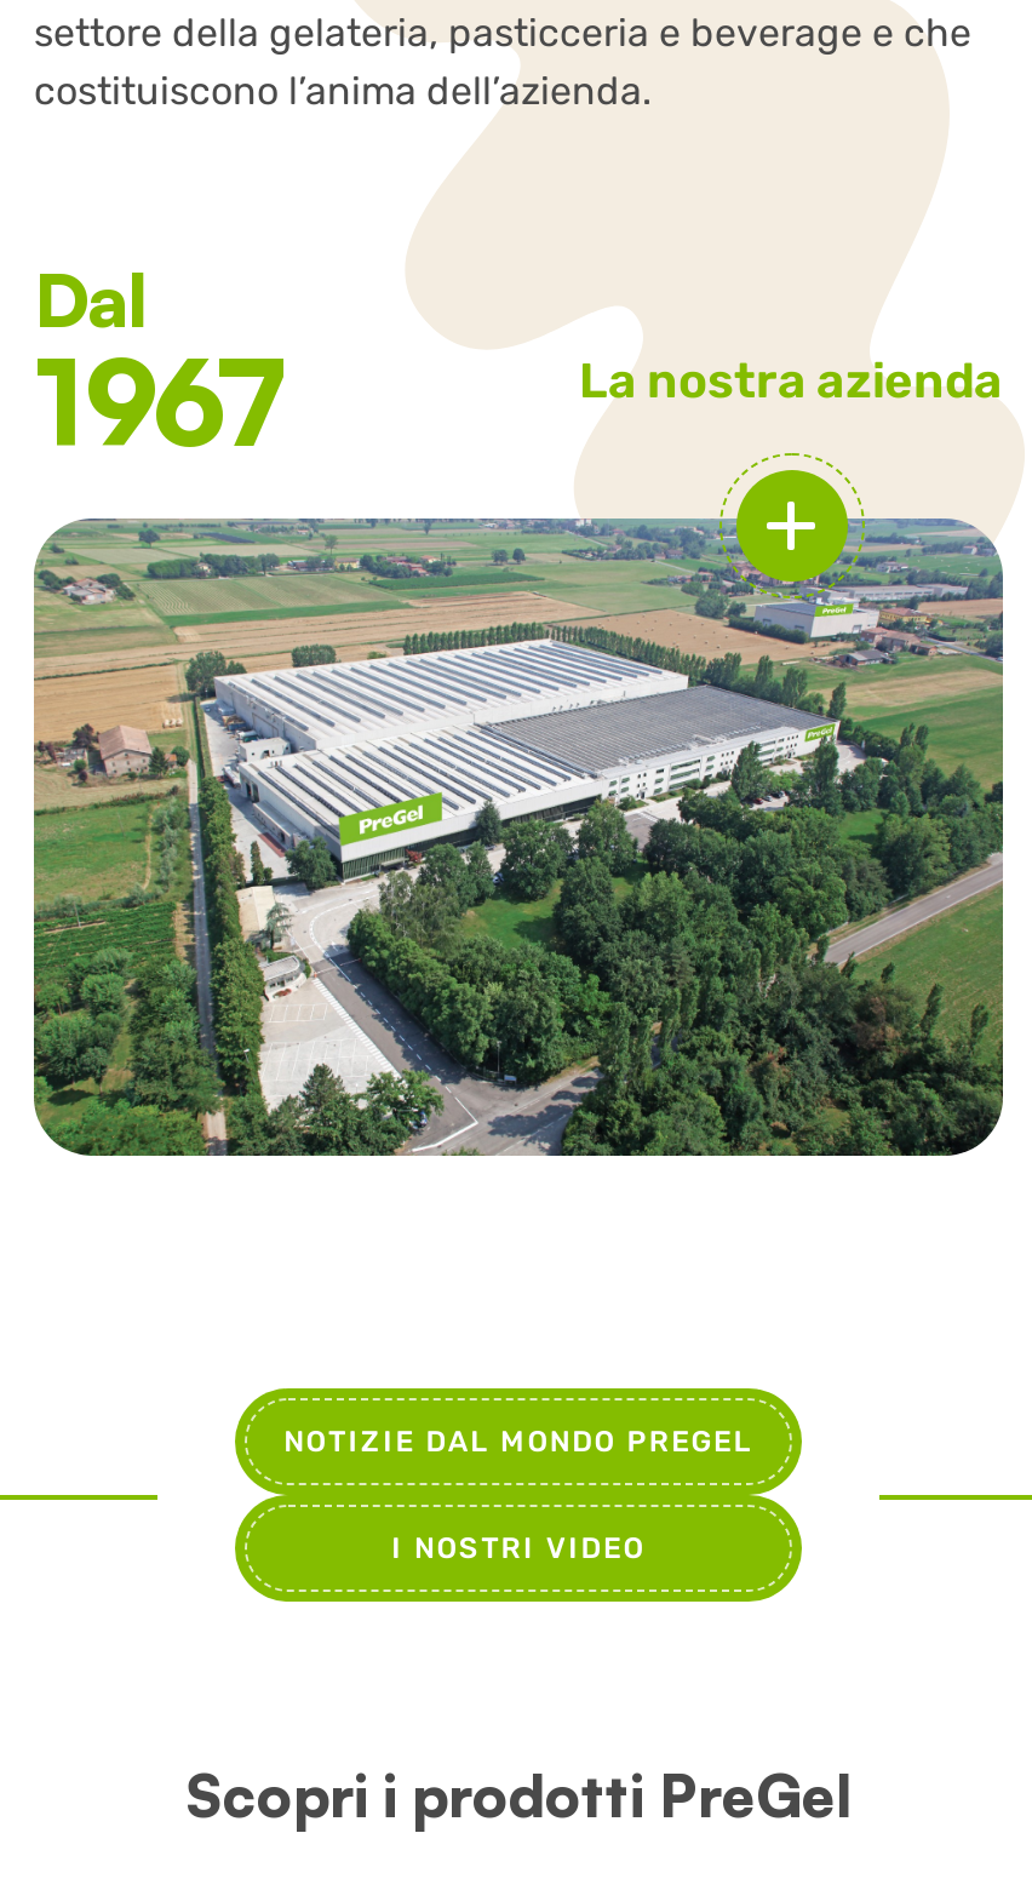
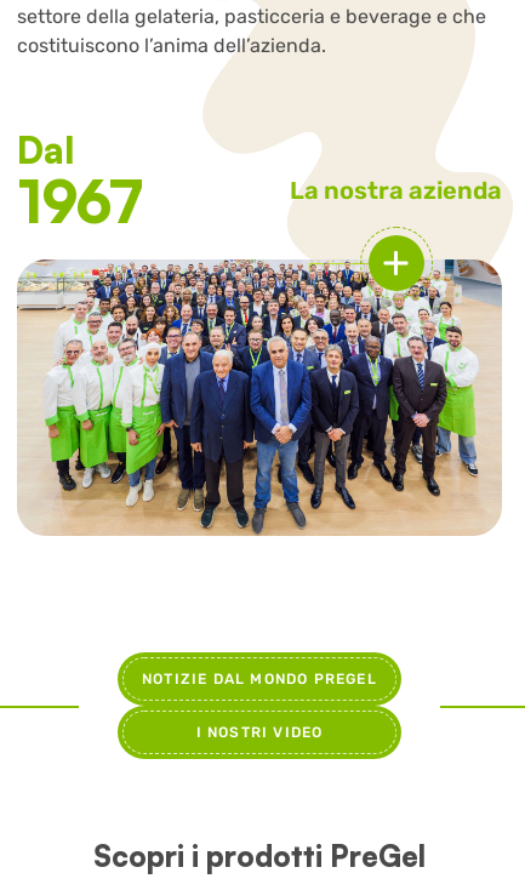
[31,519,1005,1158] [image] -> [17,259,502,537] [image]

